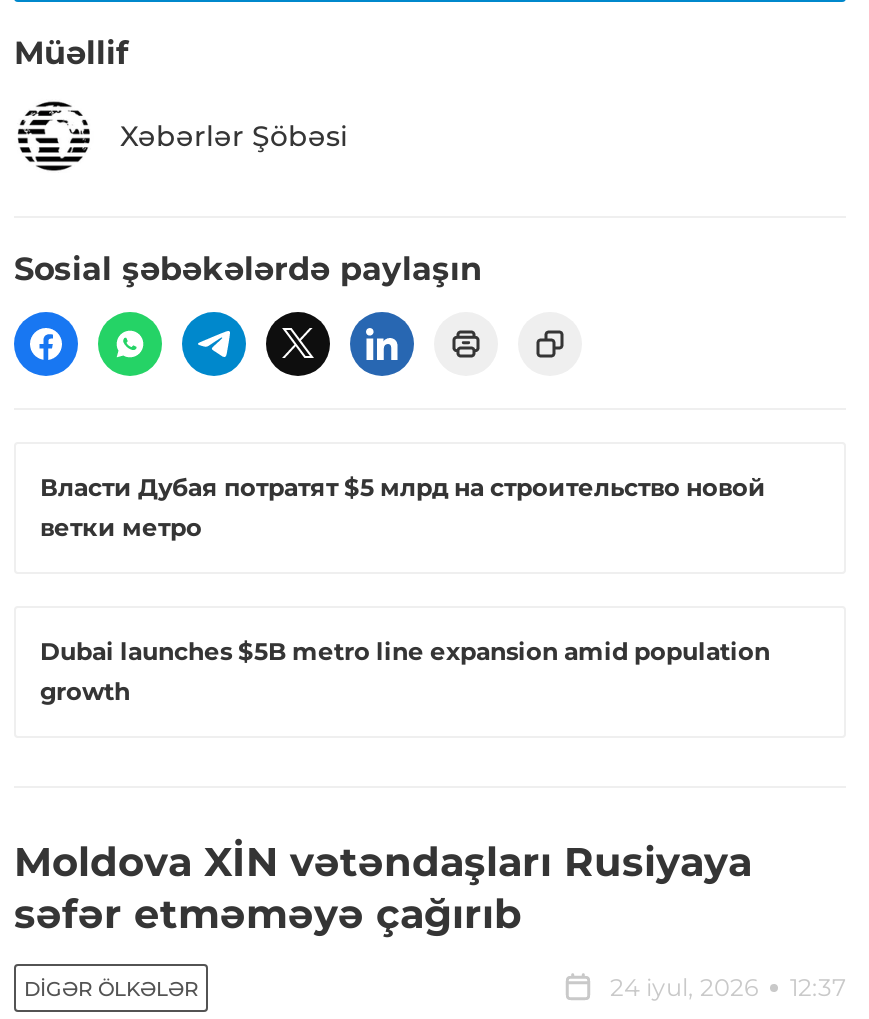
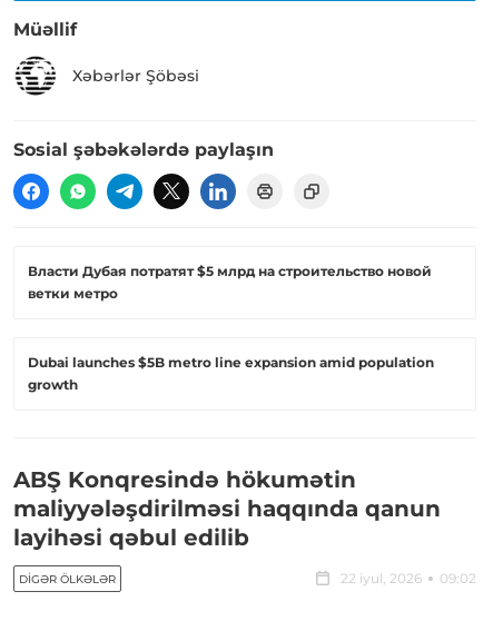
[14,839,752,939] Moldova XİN vətəndaşları Rusiyaya | səfər etməməyə çağırıb -> [13,467,441,551] ABŞ Konqresində hökumətin | maliyyələşdirilməsi haqqında qanun | layihəsi qəbul edilib
[610,973,846,1003] 24 iyul, 2026 | 12:37 -> [341,570,476,587] 22 iyul, 2026 | 09:02

